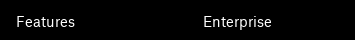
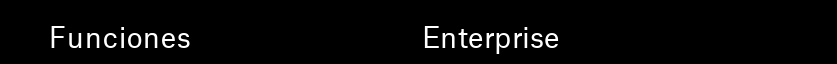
[16,13,75,30] Features -> [49,20,191,54] Funciones

